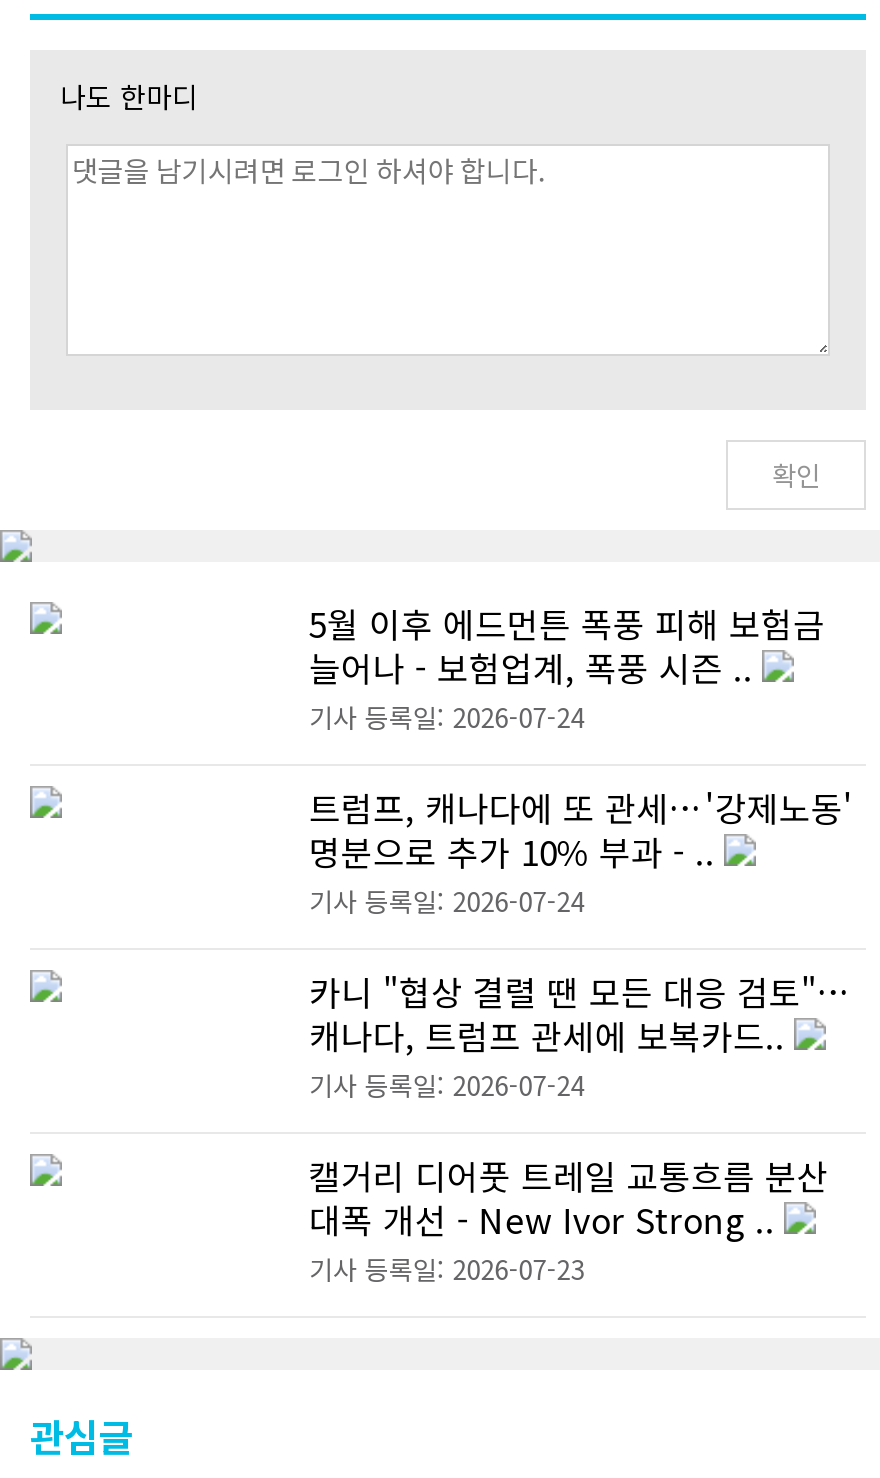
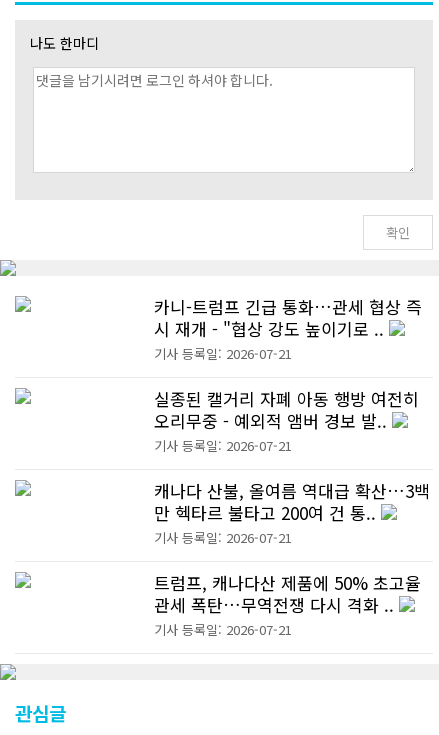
[309,598,825,736] 5월 이후 에드먼튼 폭풍 피해 보험금 | 늘어나 - 보험업계, 폭풍 시즌 .. | 기사 등록일: 2026-07-24 -> [154,294,422,363] 카니-트럼프 긴급 통화…관세 협상 즉 | 시 재개 - "협상 강도 높이기로 .. | 기사 등록일: 2026-07-21
[309,782,853,920] 트럼프, 캐나다에 또 관세…'강제노동' | 명분으로 추가 10% 부과 - .. | 기사 등록일: 2026-07-24 -> [154,386,419,455] 실종된 캘거리 자폐 아동 행방 여전히 | 오리무중 - 예외적 앰버 경보 발.. | 기사 등록일: 2026-07-21
[309,966,853,1104] 카니 "협상 결렬 땐 모든 대응 검토"… | 캐나다, 트럼프 관세에 보복카드.. | 기사 등록일: 2026-07-24 -> [154,478,430,547] 캐나다 산불, 올여름 역대급 확산…3백 | 만 헥타르 불타고 200여 건 통.. | 기사 등록일: 2026-07-21
[309,1150,829,1288] 캘거리 디어풋 트레일 교통흐름 분산 | 대폭 개선 - New Ivor Strong .. | 기사 등록일: 2026-07-23 -> [154,570,421,639] 트럼프, 캐나다산 제품에 50% 초고율 | 관세 폭탄…무역전쟁 다시 격화 .. | 기사 등록일: 2026-07-21

